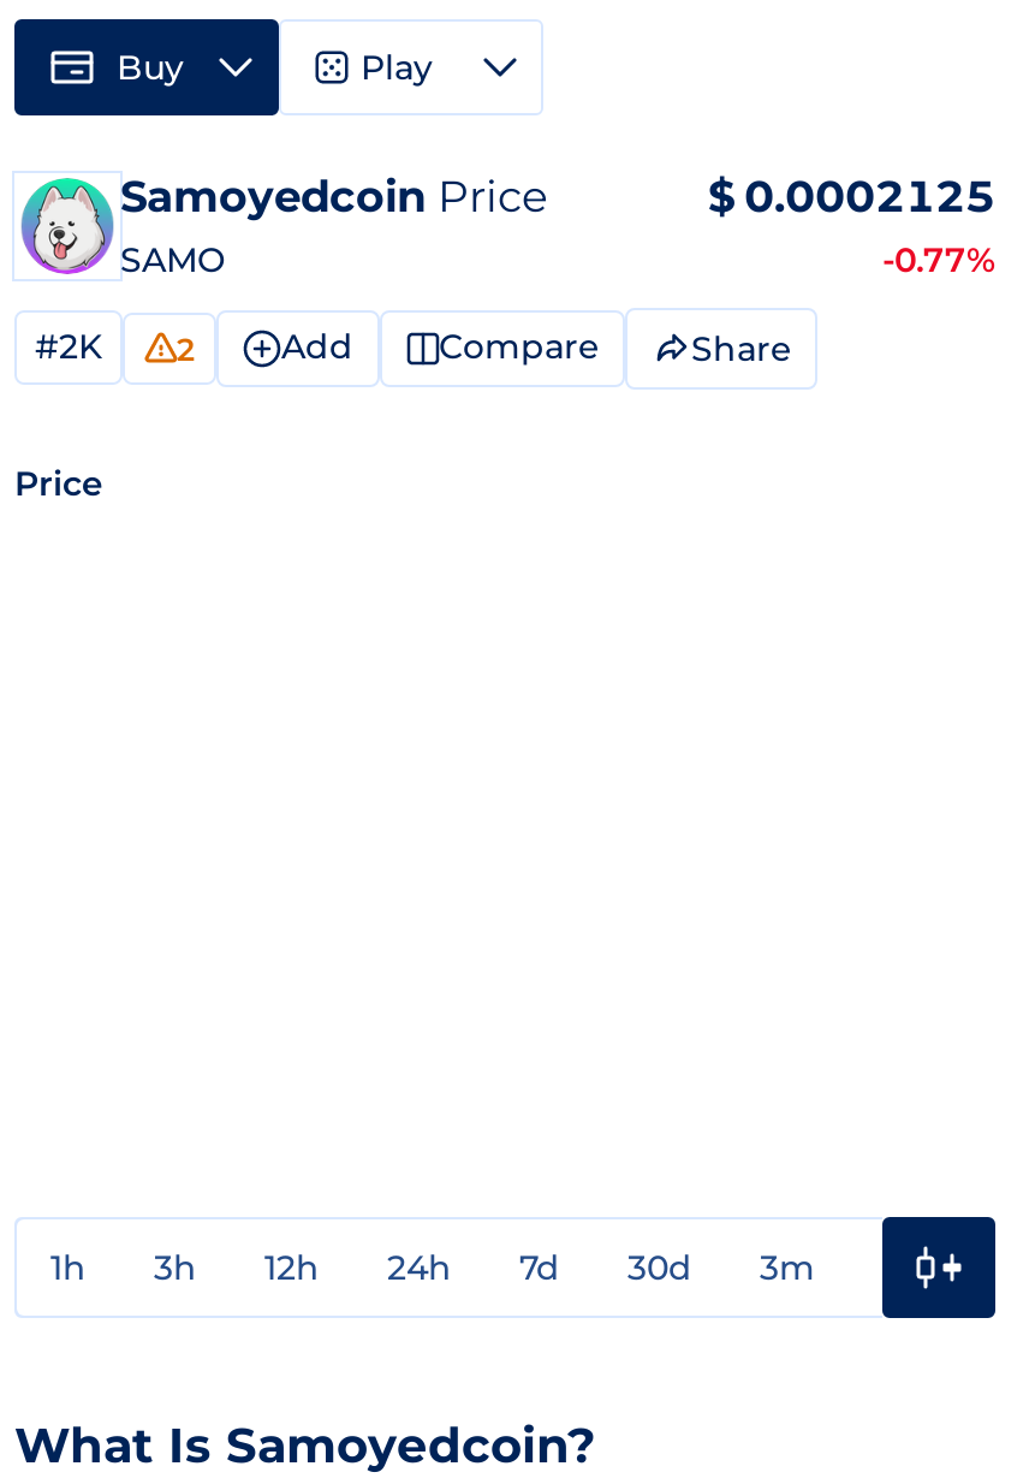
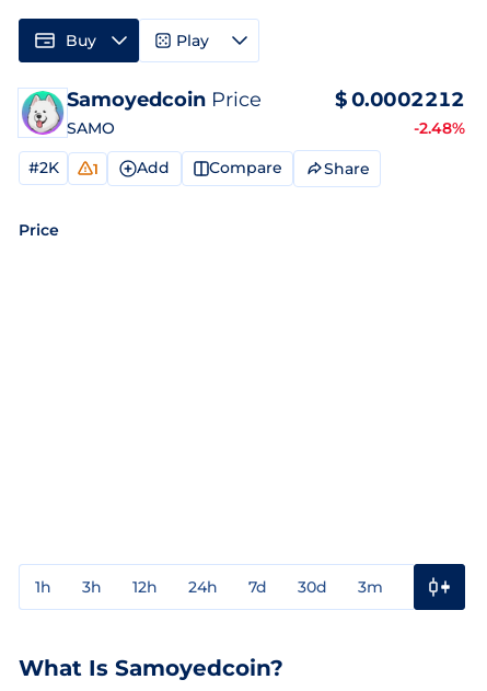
[708,171,995,224] $0.0002125 -> [334,88,465,112] $0.0002212
[882,238,995,281] -0.77% -> [414,118,465,138] -2.48%
[35,325,196,369] #2K 2 -> [28,158,98,178] #2K 1

